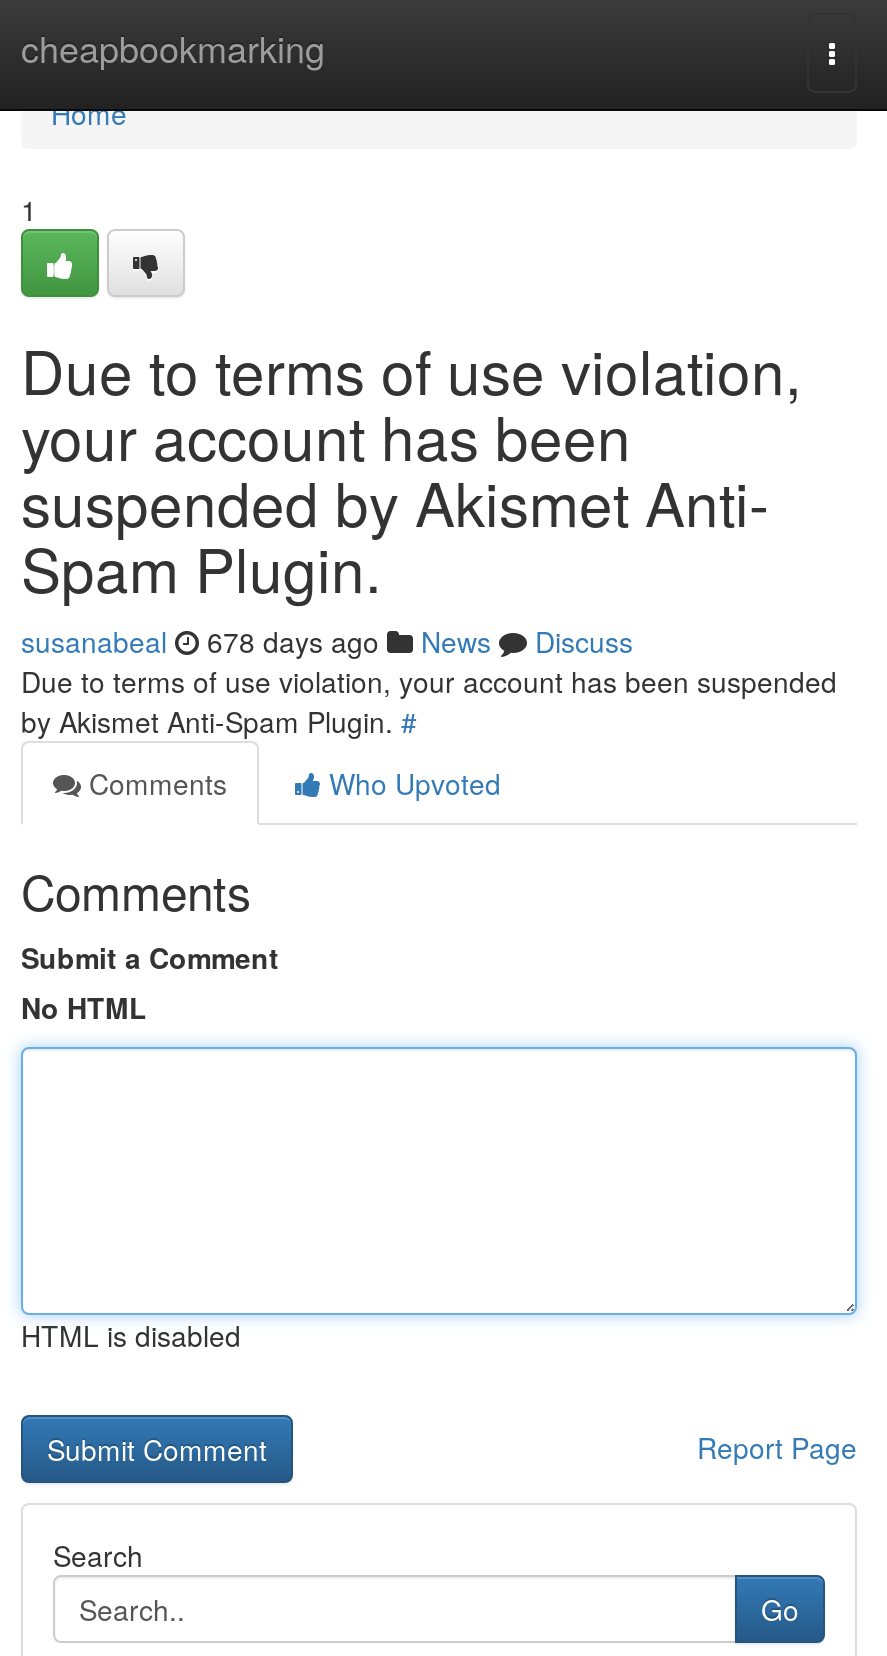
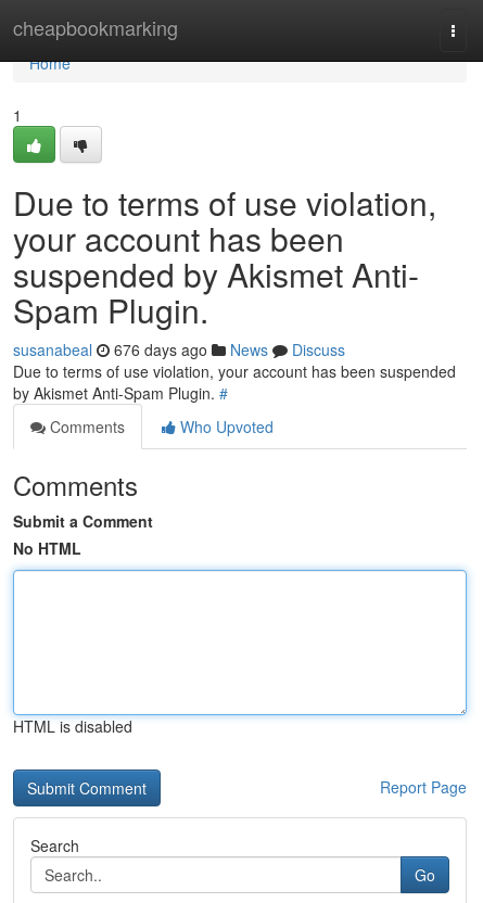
[21,621,633,661] susanabeal 678 days ago News Discuss -> [13,339,345,360] susanabeal 676 days ago News Discuss

